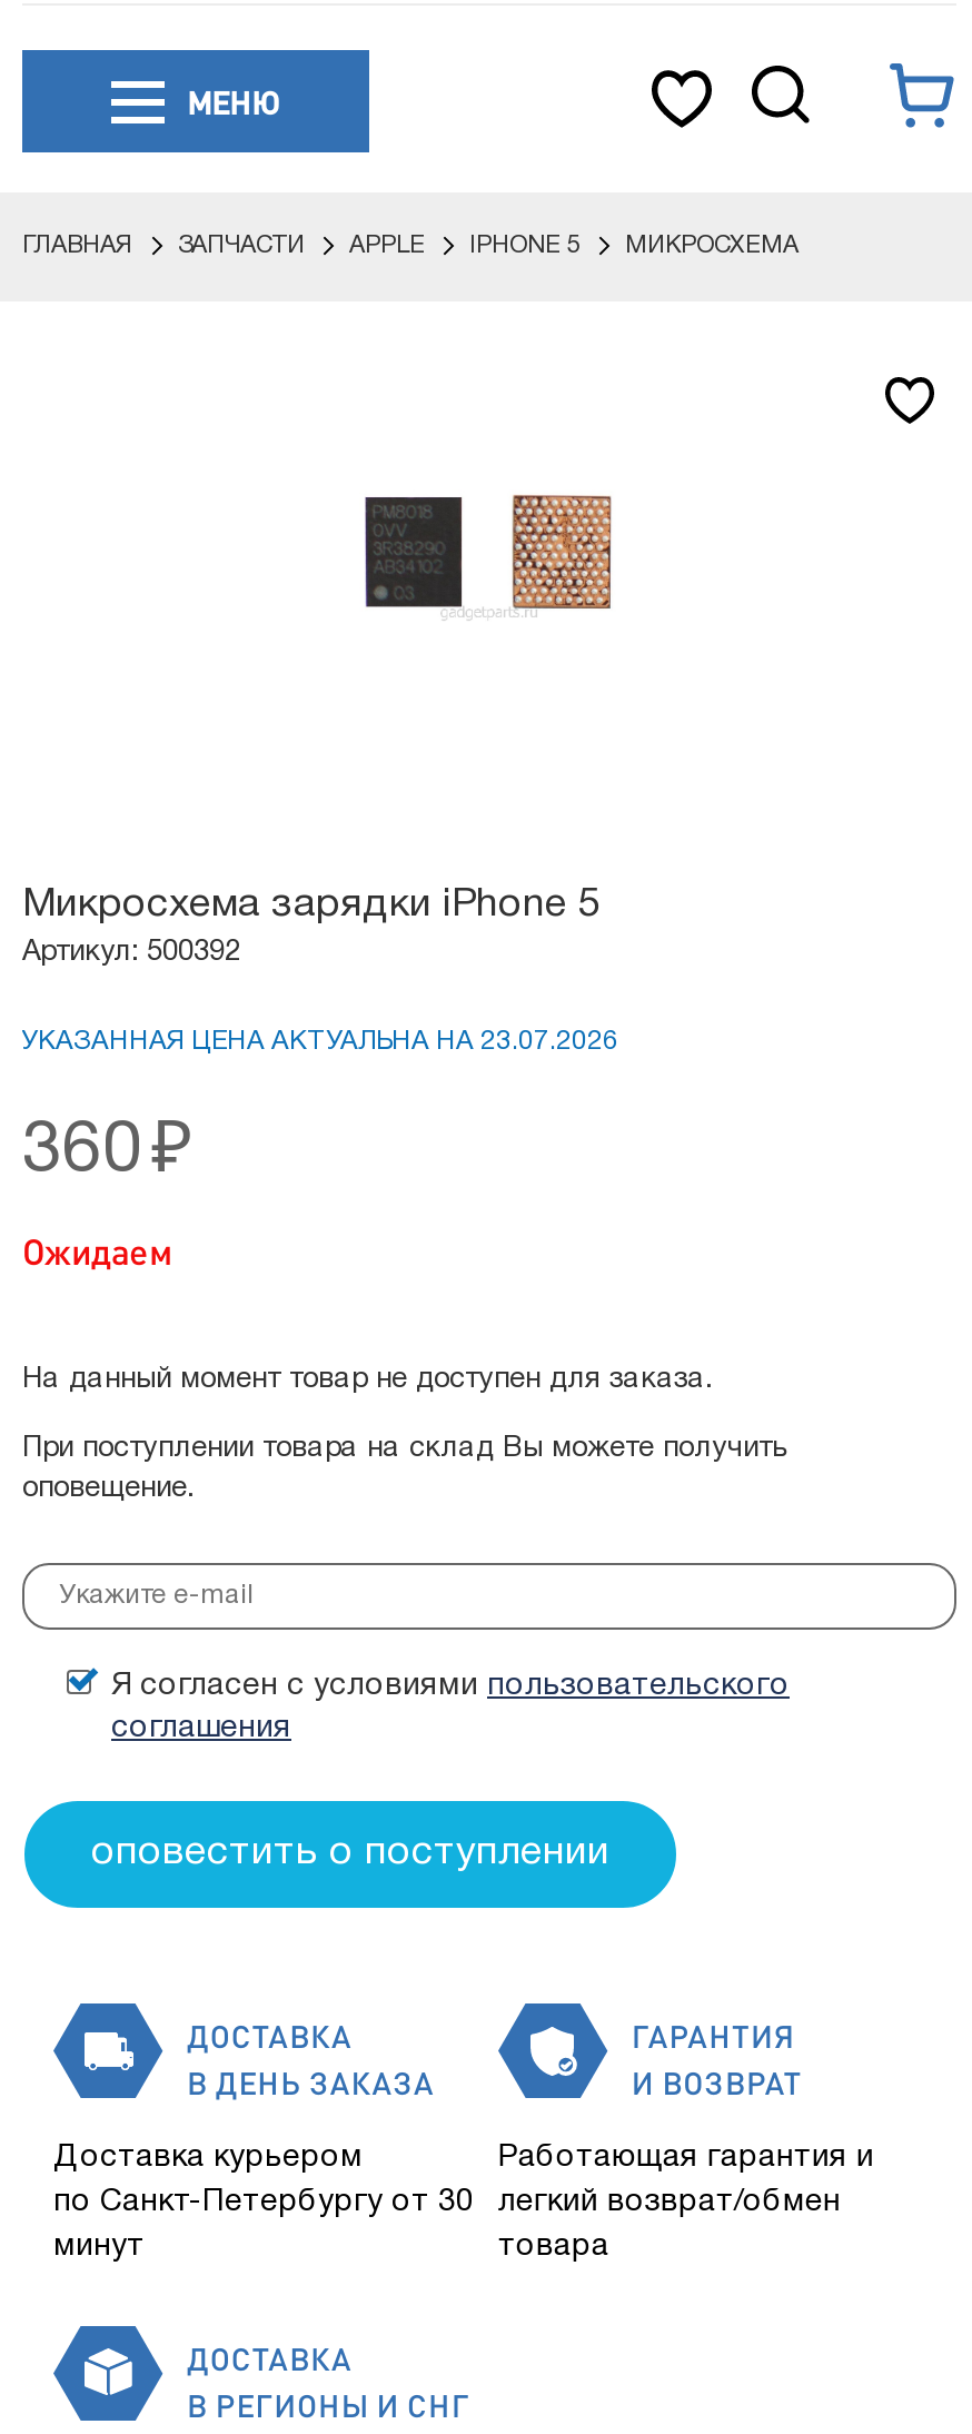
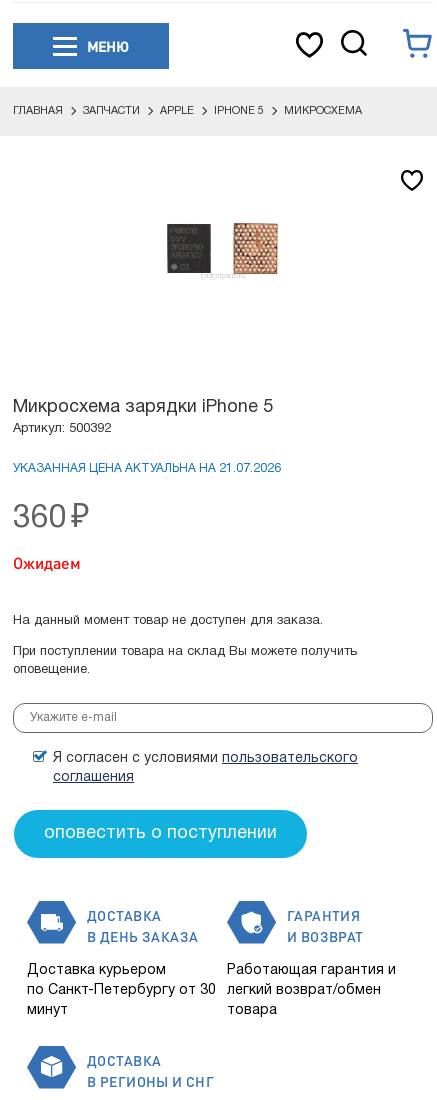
[22,1029,618,1053] УКАЗАННАЯ ЦЕНА АКТУАЛЬНА НА 23.07.2026 -> [13,463,281,474] УКАЗАННАЯ ЦЕНА АКТУАЛЬНА НА 21.07.2026

